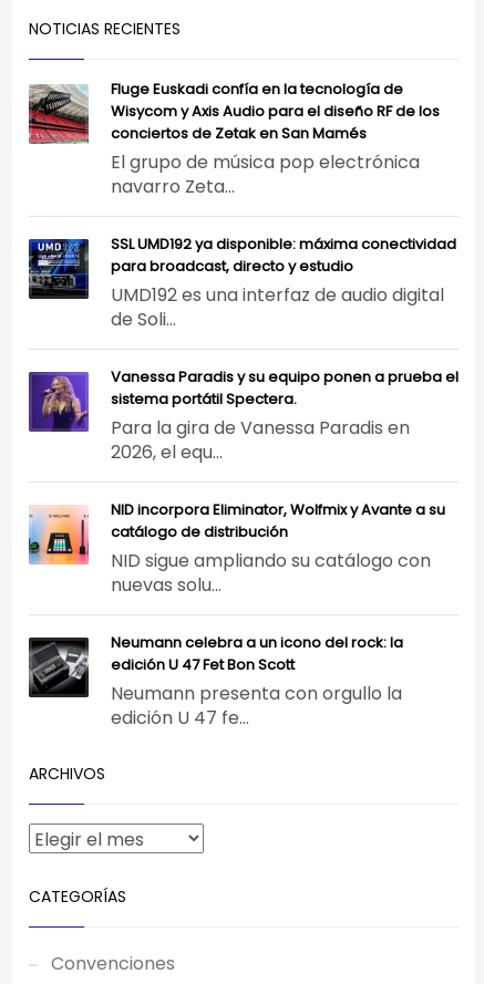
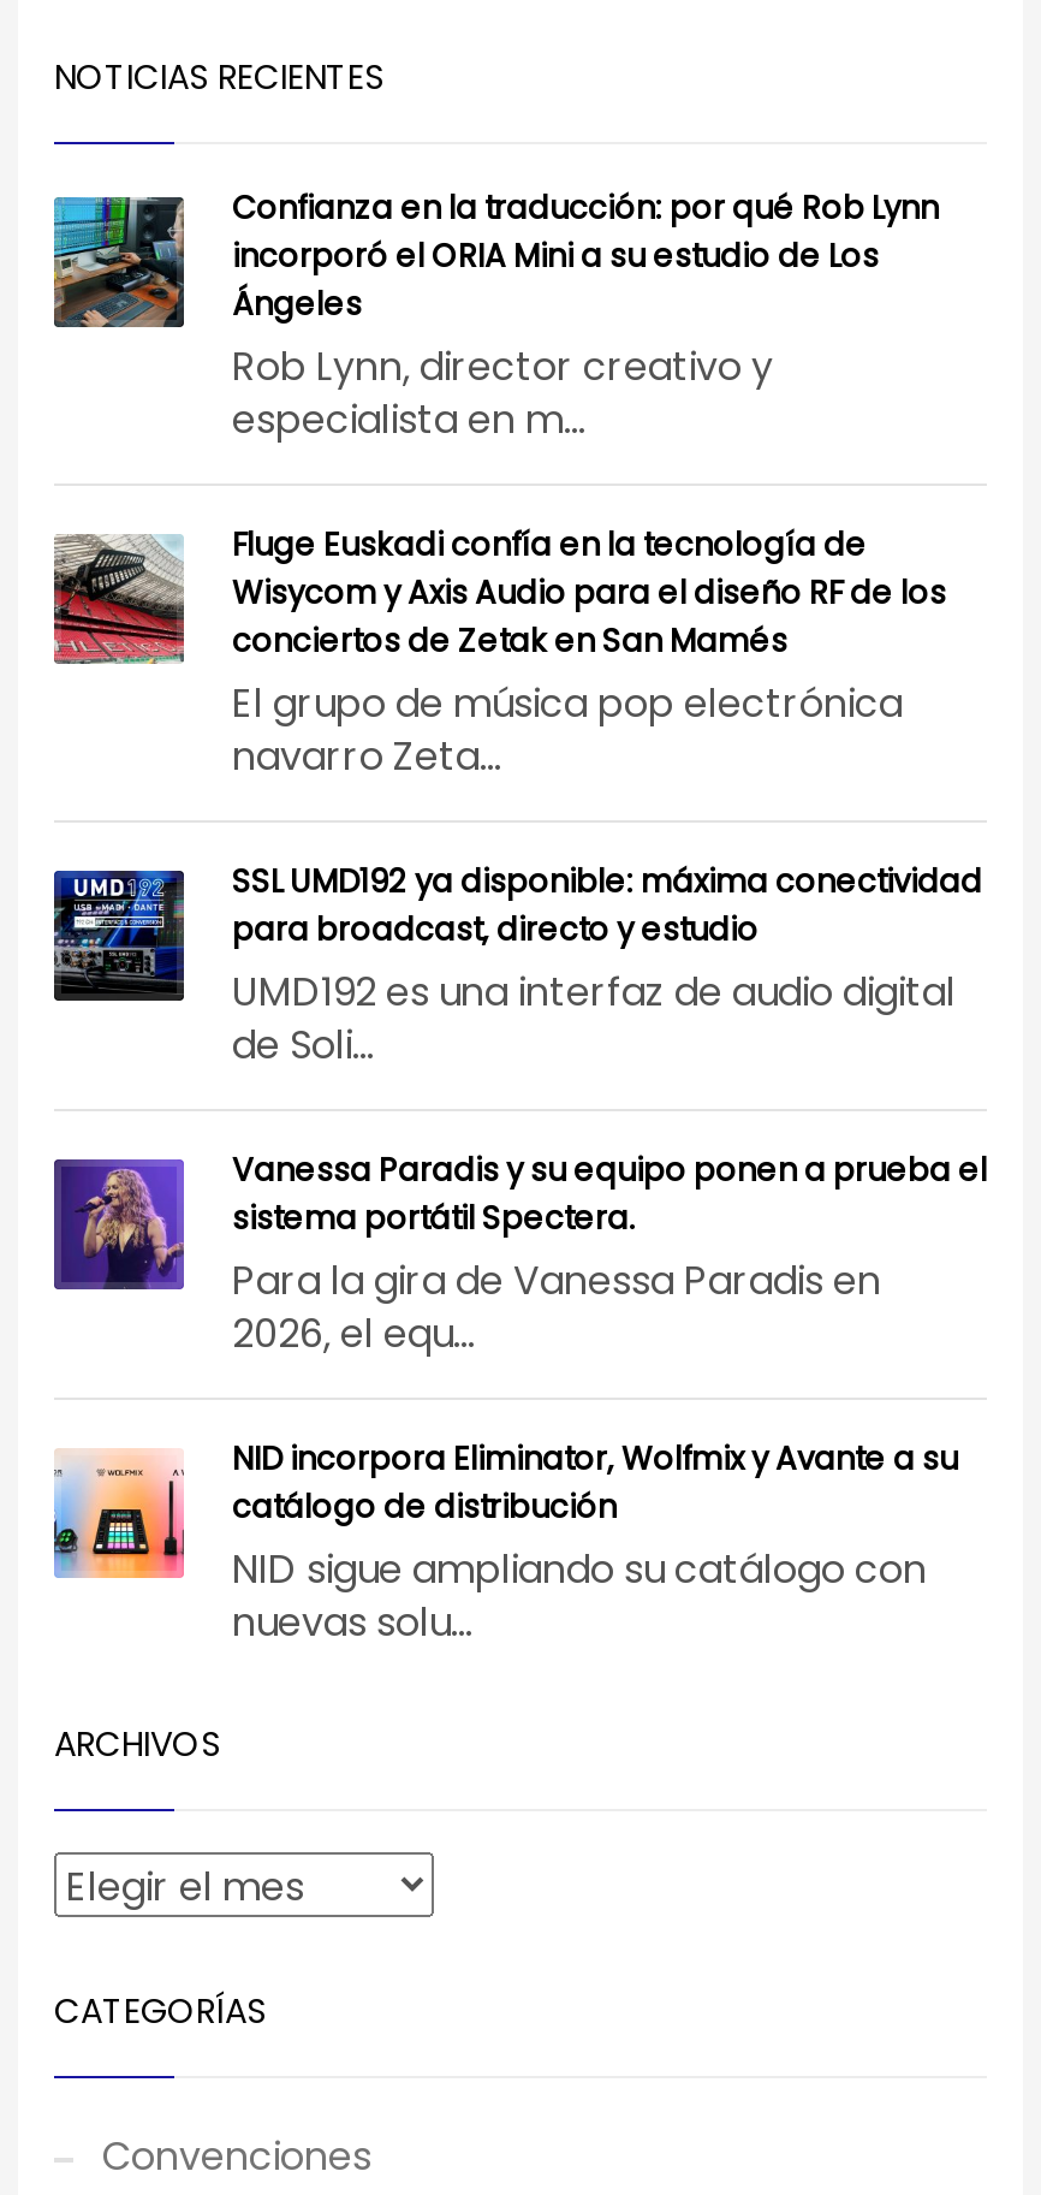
none -> [52,185,939,447] [image] | Confianza en la traducción: por qué Rob Lynn | incorporó el ORIA Mini a su estudio de Los | Ángeles | Rob Lynn, director creativo y | especialista en m...
moved [27,78,459,598] -> [49,522,987,1650]: [image] | Fluge Euskadi confía en la tecnología de | Wisycom y Axis Audio para el diseño RF de los | ... | NID sigue ampliando su catálogo con | nuevas solu...
[28,632,403,730] [image] | Neumann celebra a un icono del rock: la | edición U 47 Fet Bon Scott | Neumann presenta con orgullo la | edición U 47 fe... -> none

